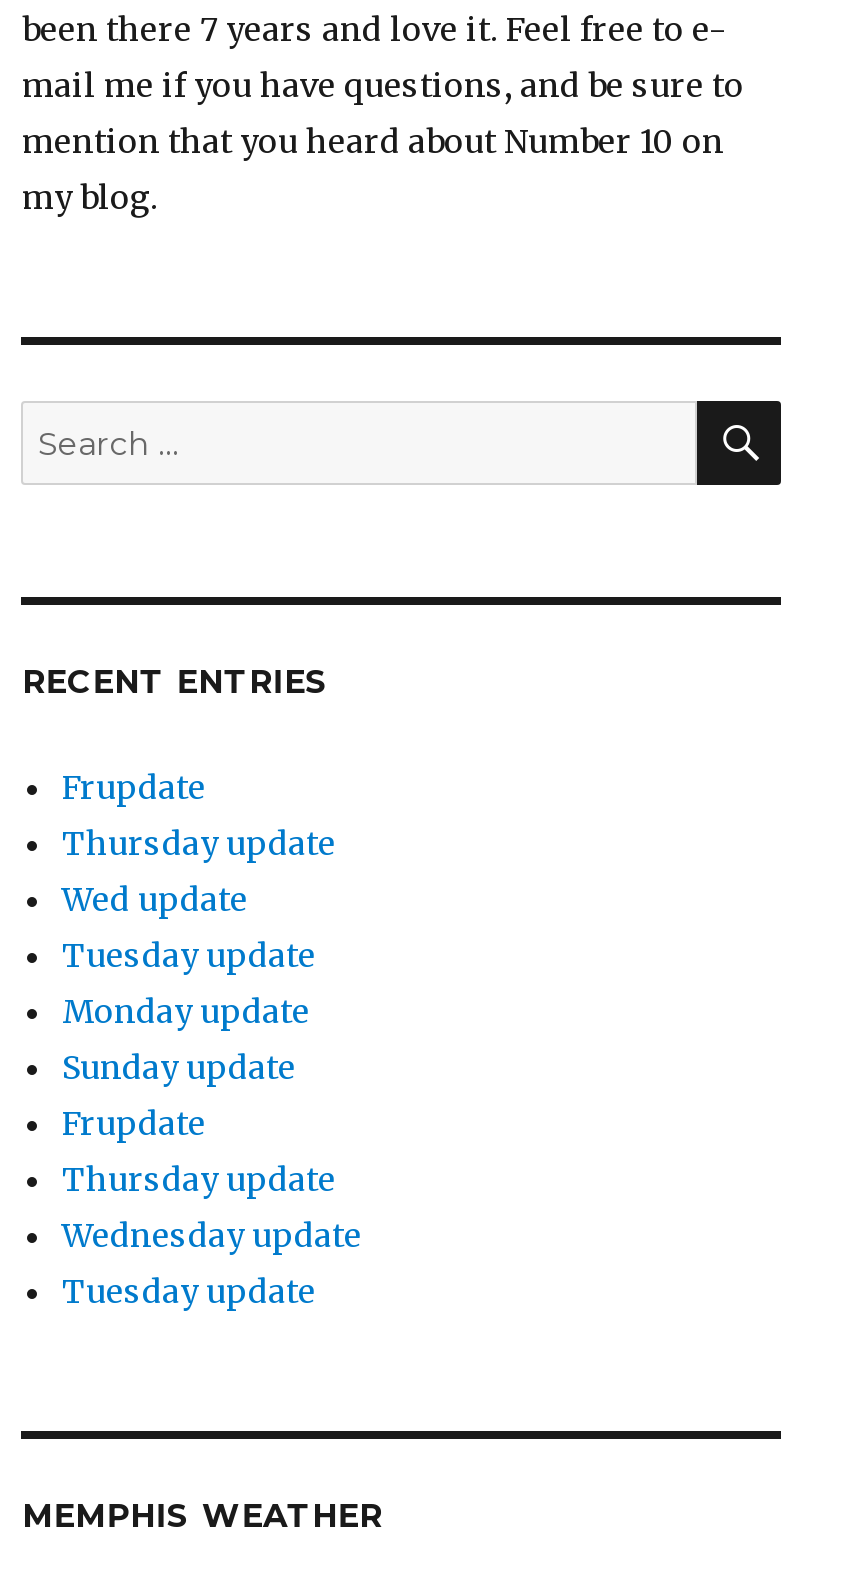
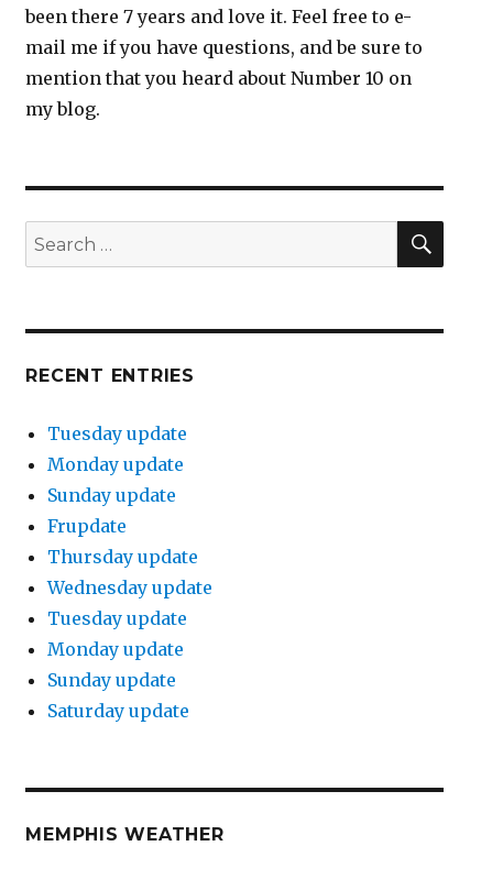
[62,767,336,919] Frupdate | Thursday update | Wed update -> none
moved [62,935,362,1311] -> [48,423,213,629]: Tuesday update | Monday update | Sunday update | Frupdate | Thursday update | Wednesday update | Tuesday update
none -> [48,638,190,722] Monday update | Sunday update | Saturday update

